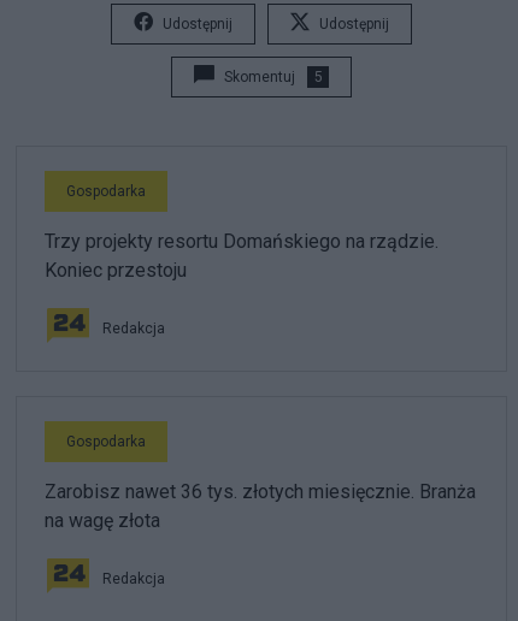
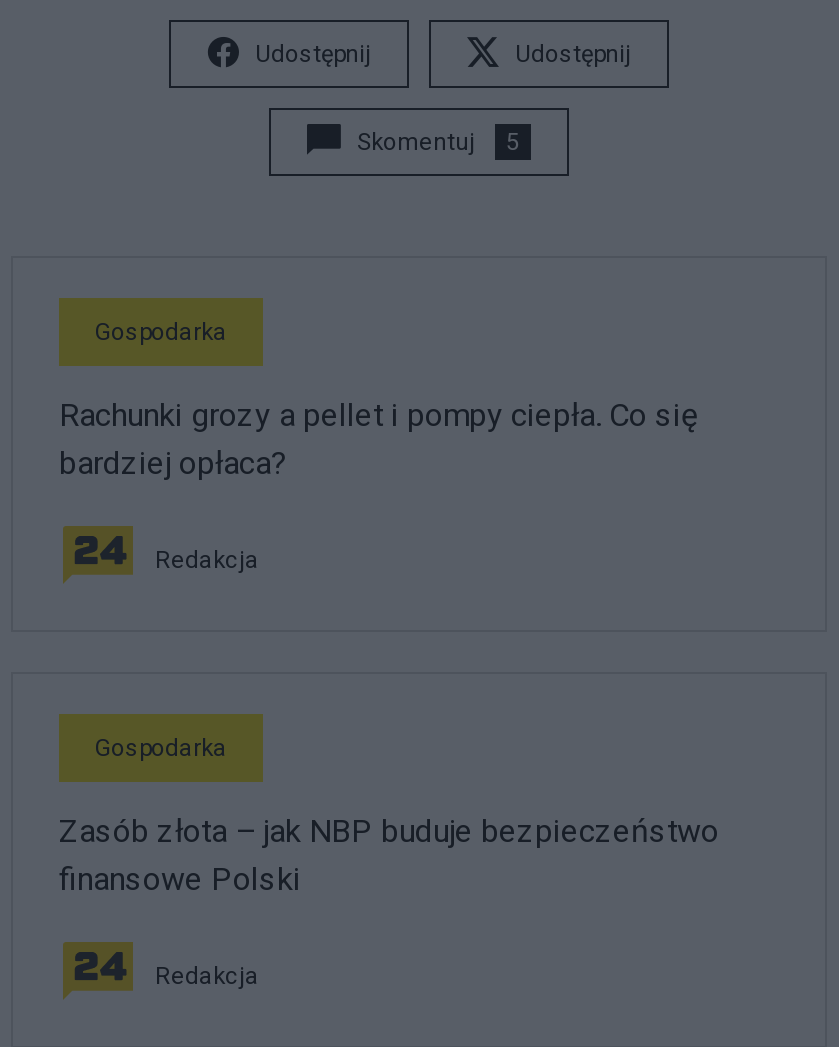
[45,229,438,281] Trzy projekty resortu Domańskiego na rządzie. | Koniec przestoju -> [59,396,697,482] Rachunki grozy a pellet i pompy ciepła. Co się | bardziej opłaca?
[45,480,476,531] Zarobisz nawet 36 tys. złotych miesięcznie. Branża | na wagę złota -> [59,812,719,898] Zasób złota – jak NBP buduje bezpieczeństwo | finansowe Polski

